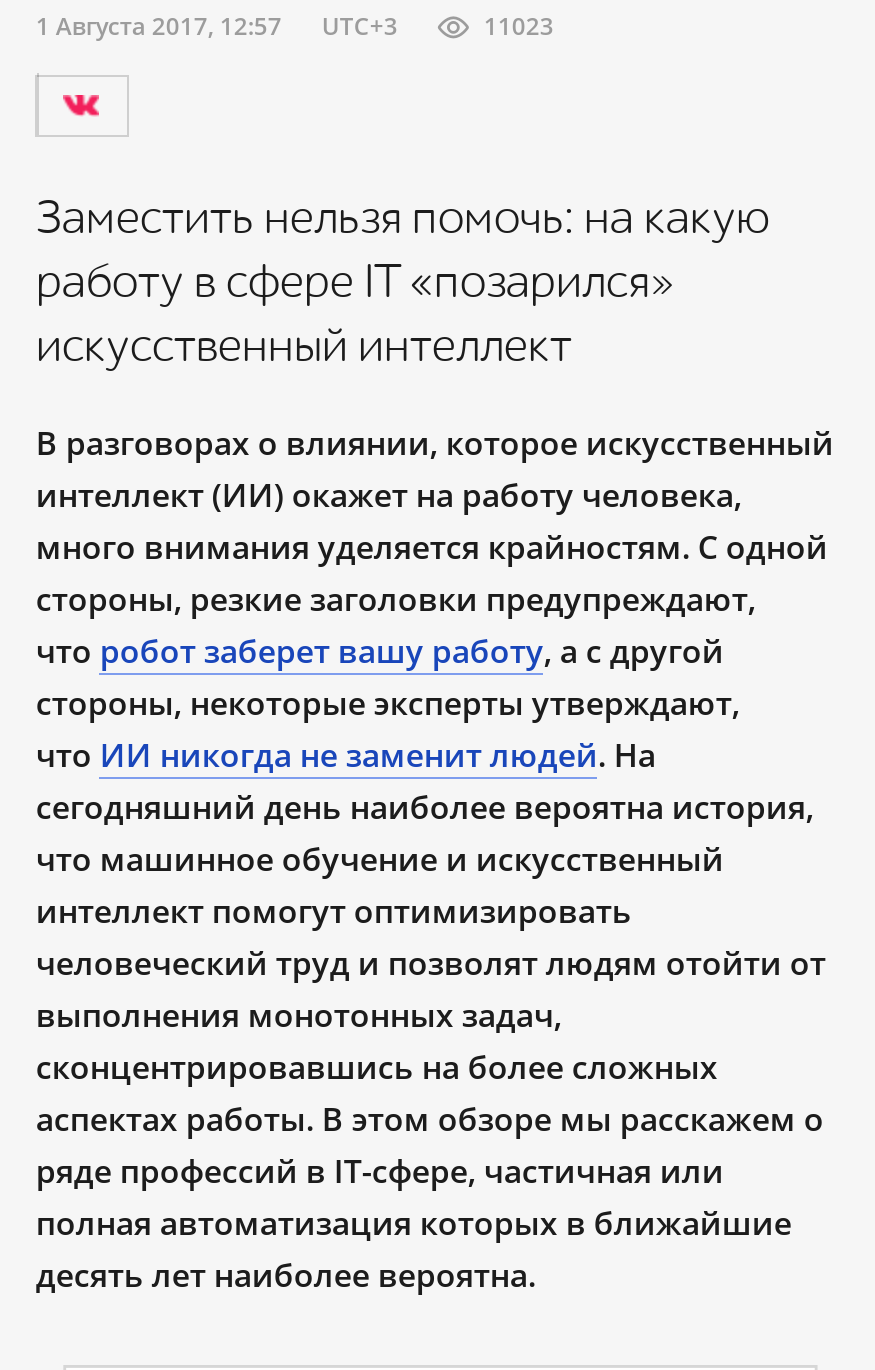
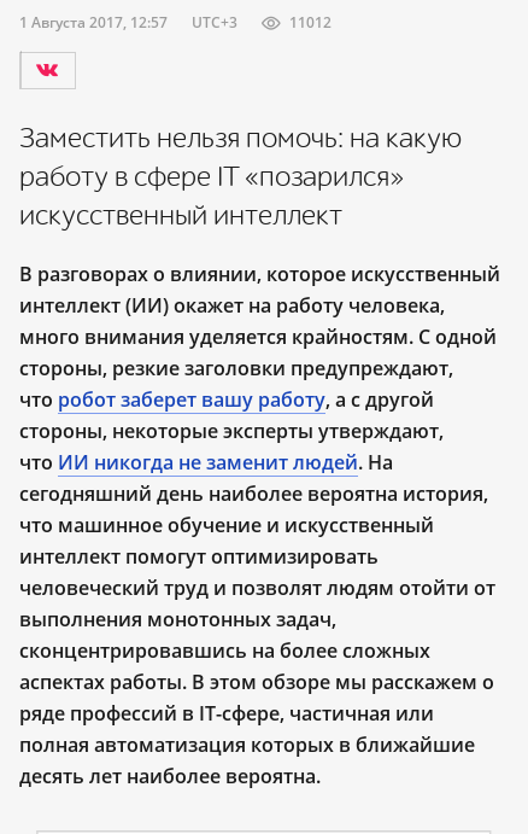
[484,9,554,43] 11023 -> [290,12,332,33] 11012

